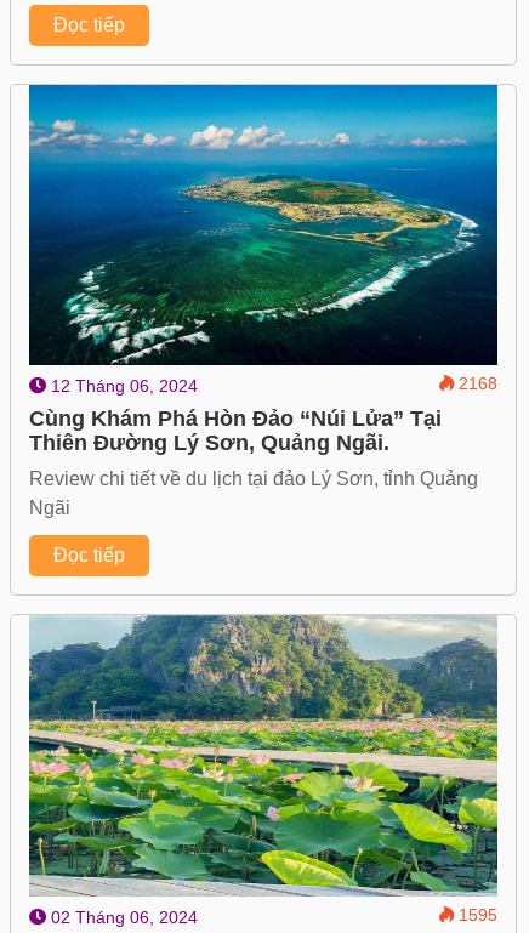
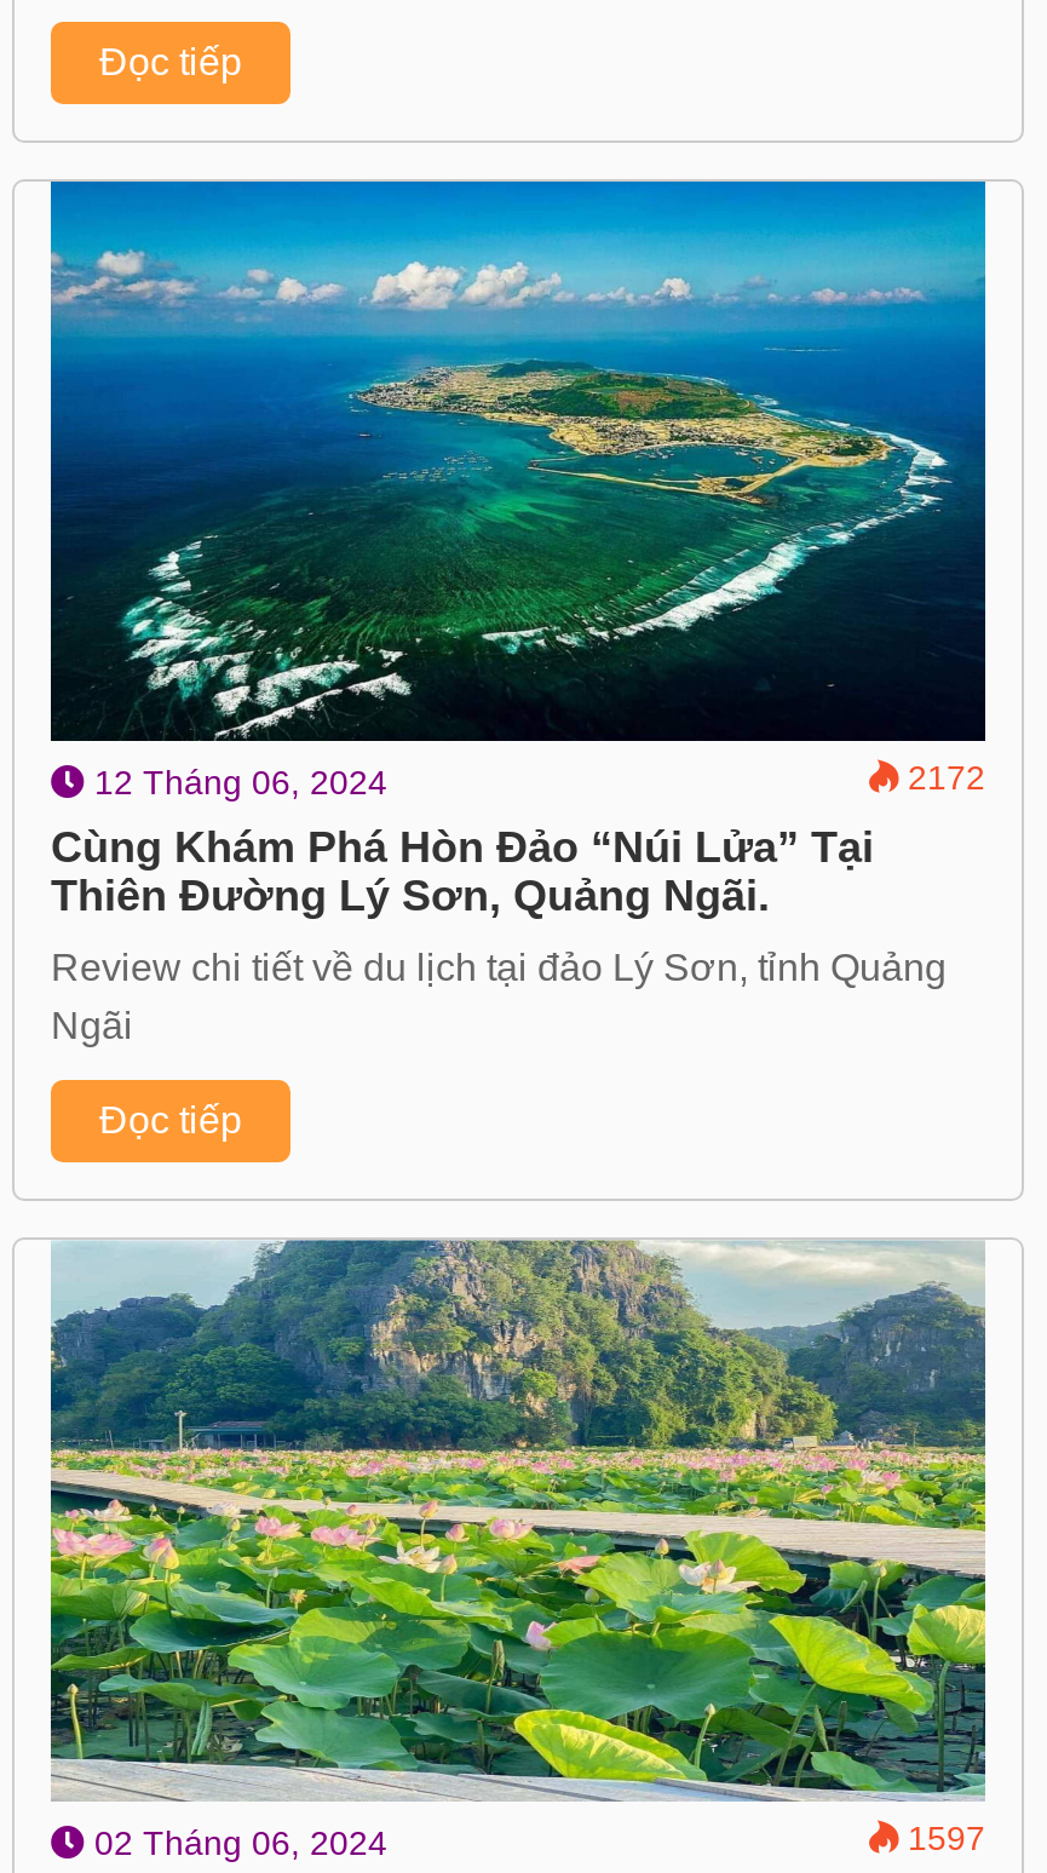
[454,374,497,393] 2168 -> [898,758,985,797] 2172
[454,905,497,924] 1595 -> [898,1818,985,1857] 1597

